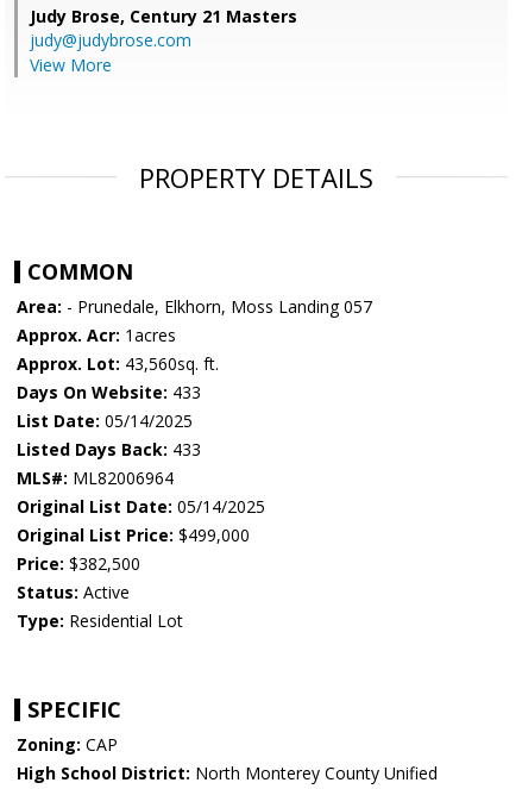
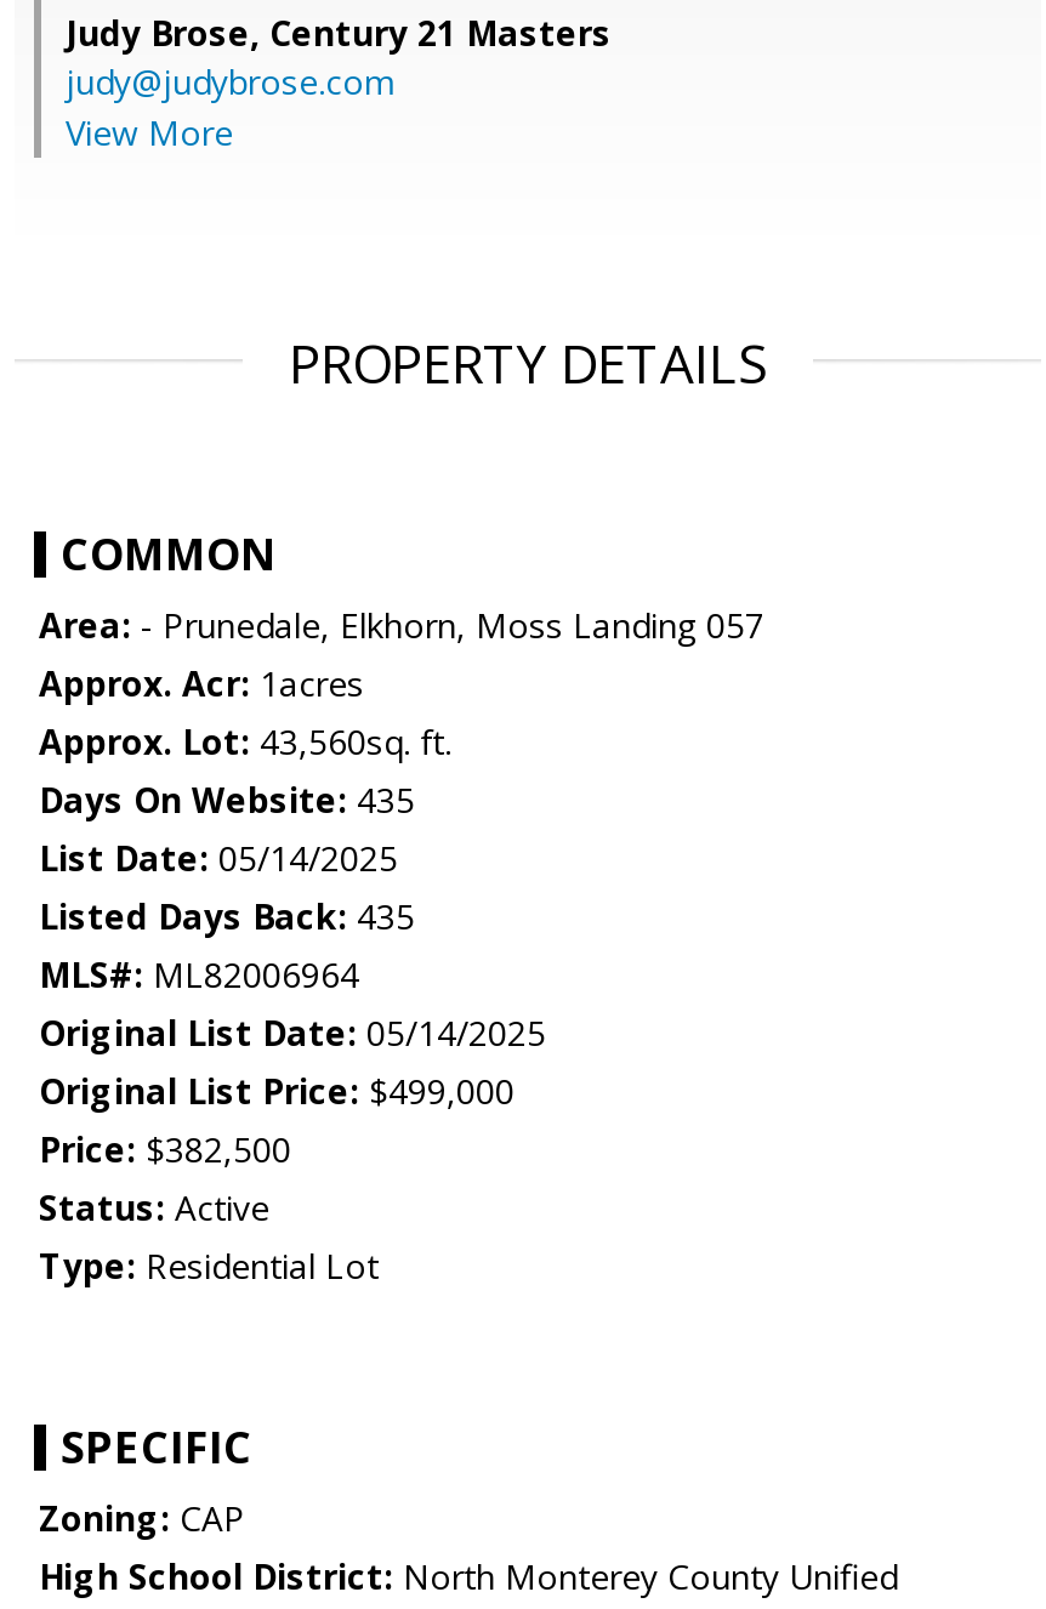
[17,381,201,404] Days On Website: 433 -> [39,778,415,824] Days On Website: 435
[17,439,201,461] Listed Days Back: 433 -> [39,894,415,940] Listed Days Back: 435

